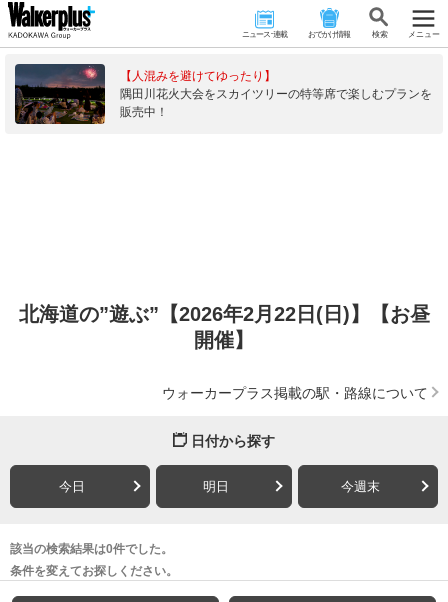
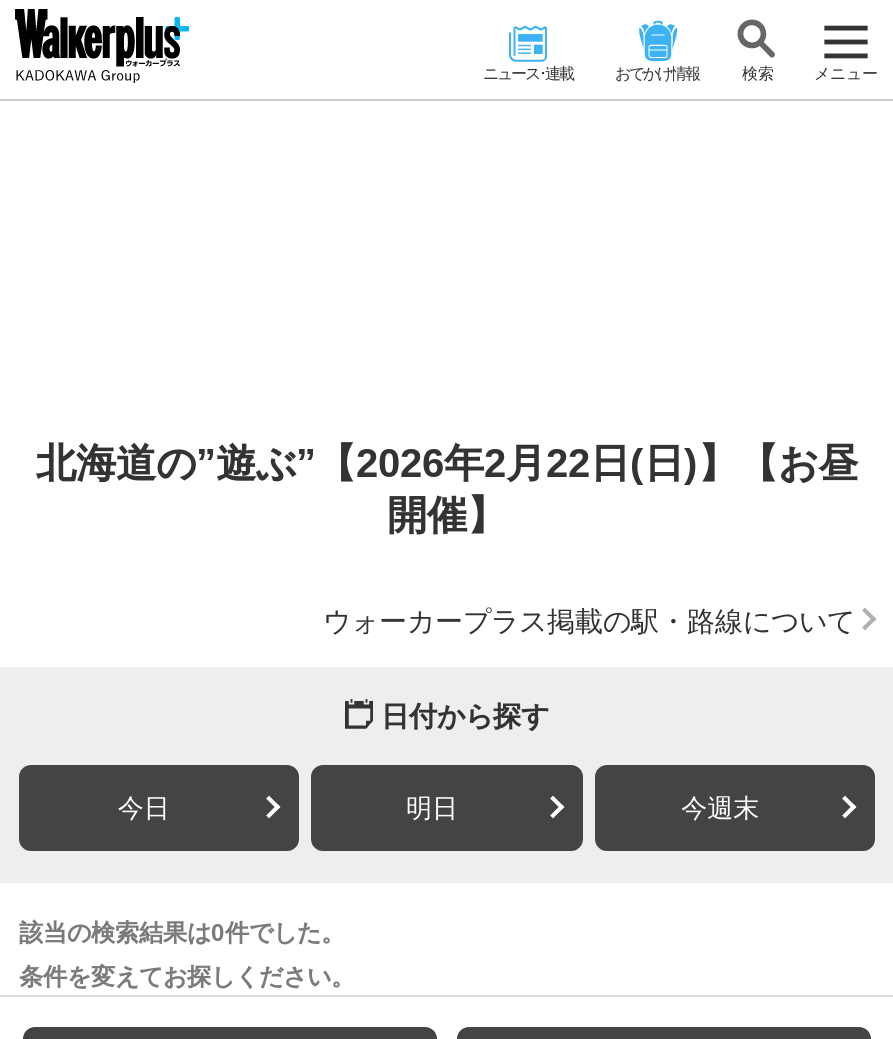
[14,63,432,125] [image] | 【人混みを避けてゆったり】 | 隅田川花火大会をスカイツリーの特等席で楽しむプランを | 販売中！ -> none

